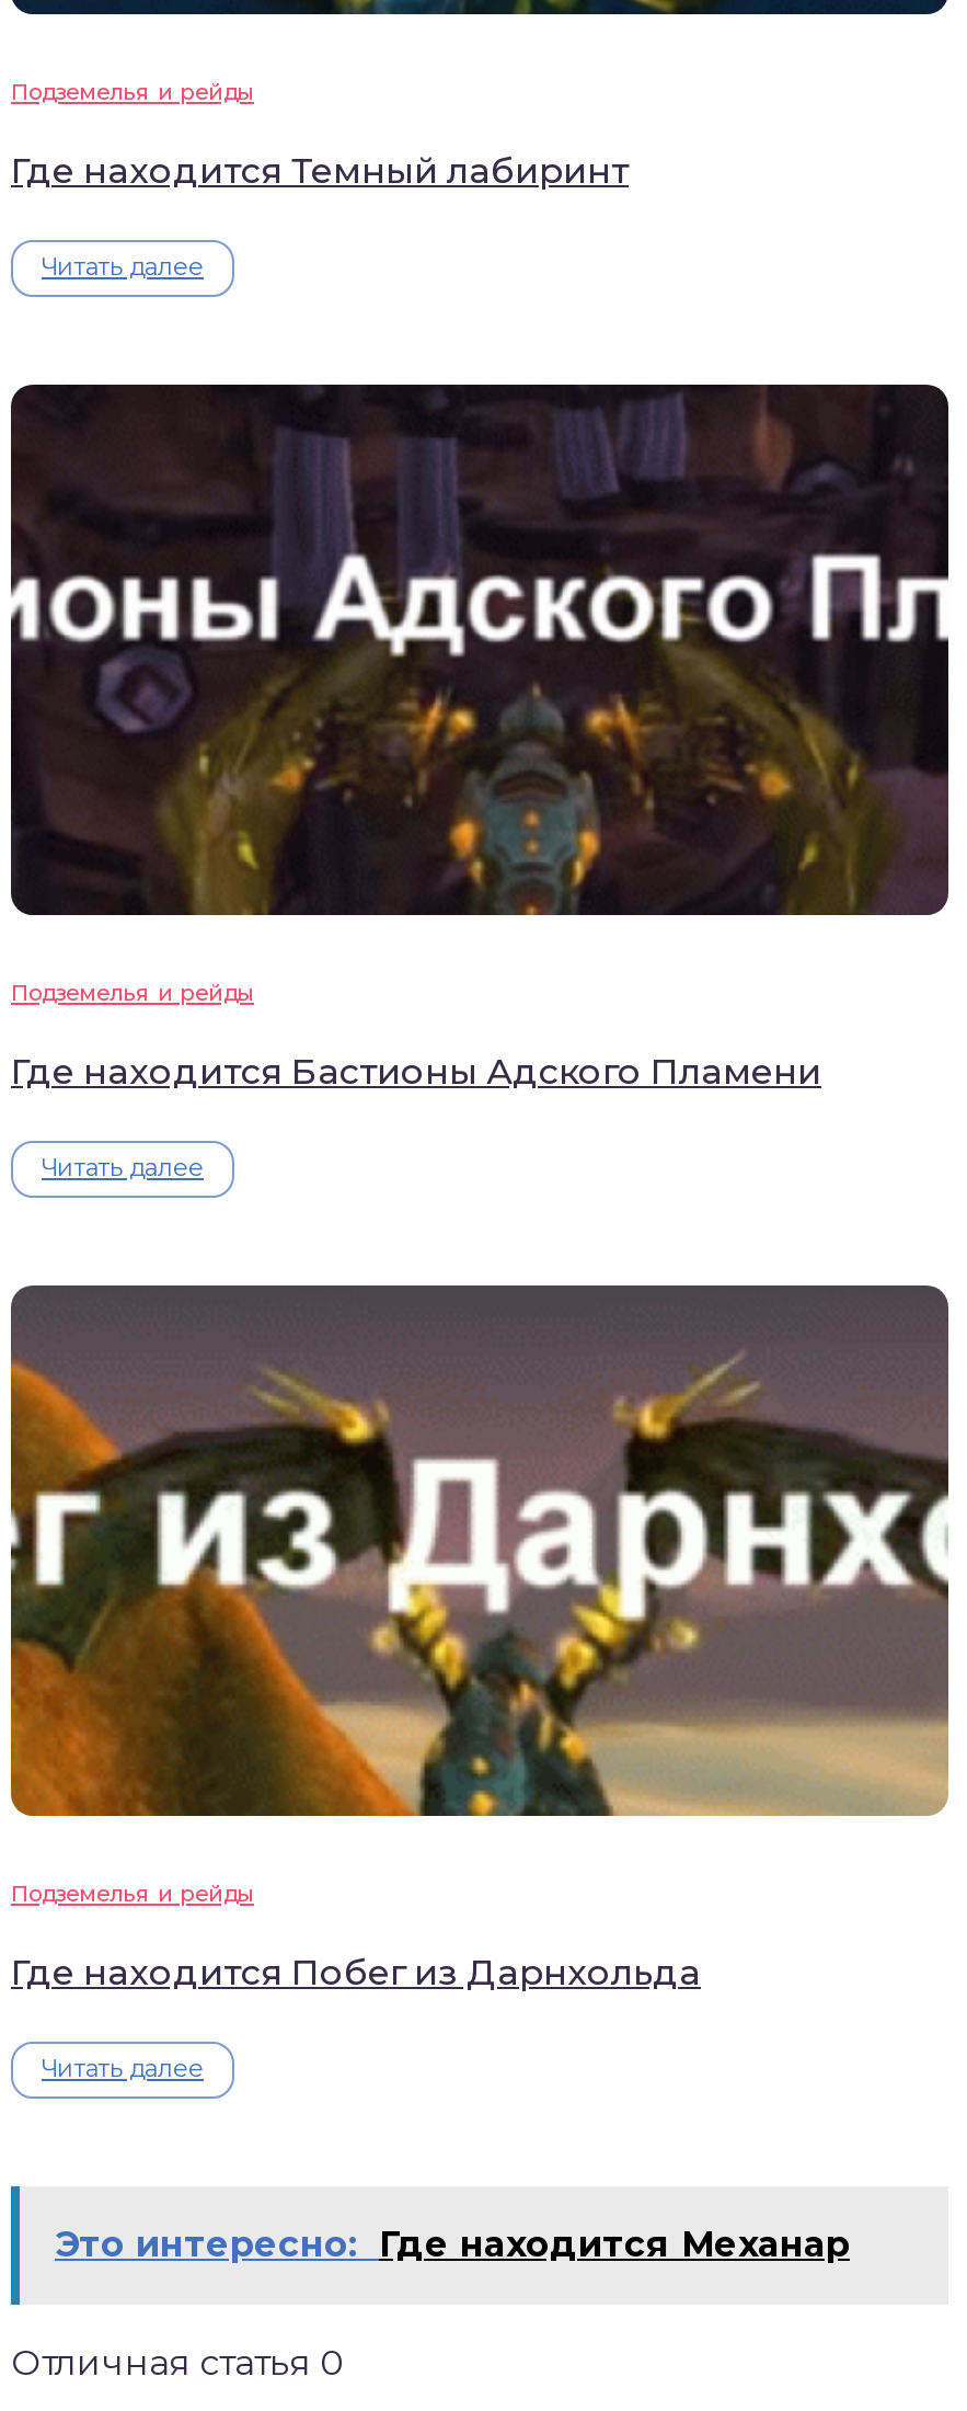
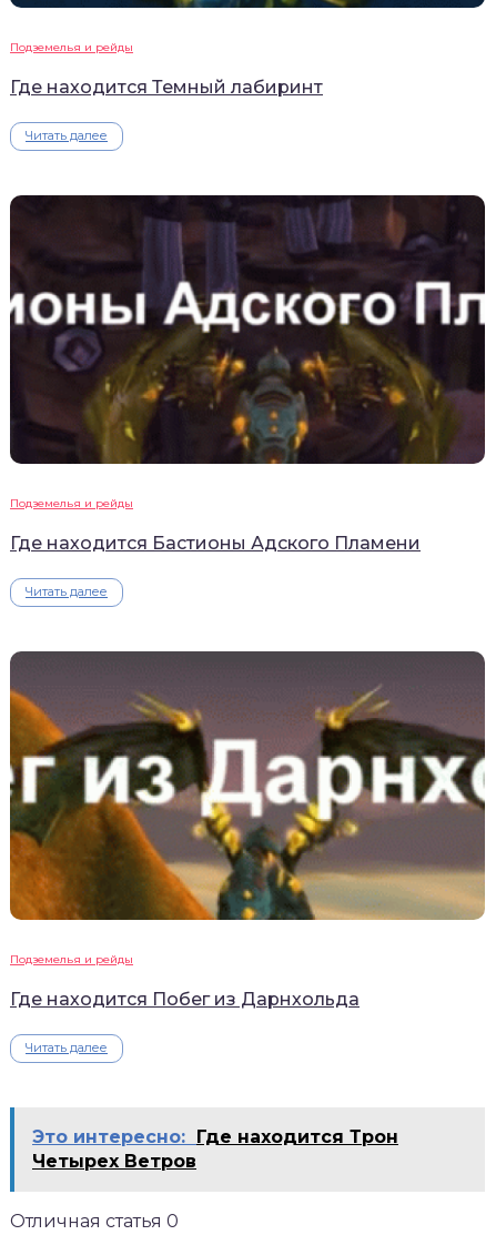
[55,2224,850,2266] Это интересно: Где находится Механар -> [32,1126,398,1172] Это интересно: Где находится Трон | Четырех Ветров

